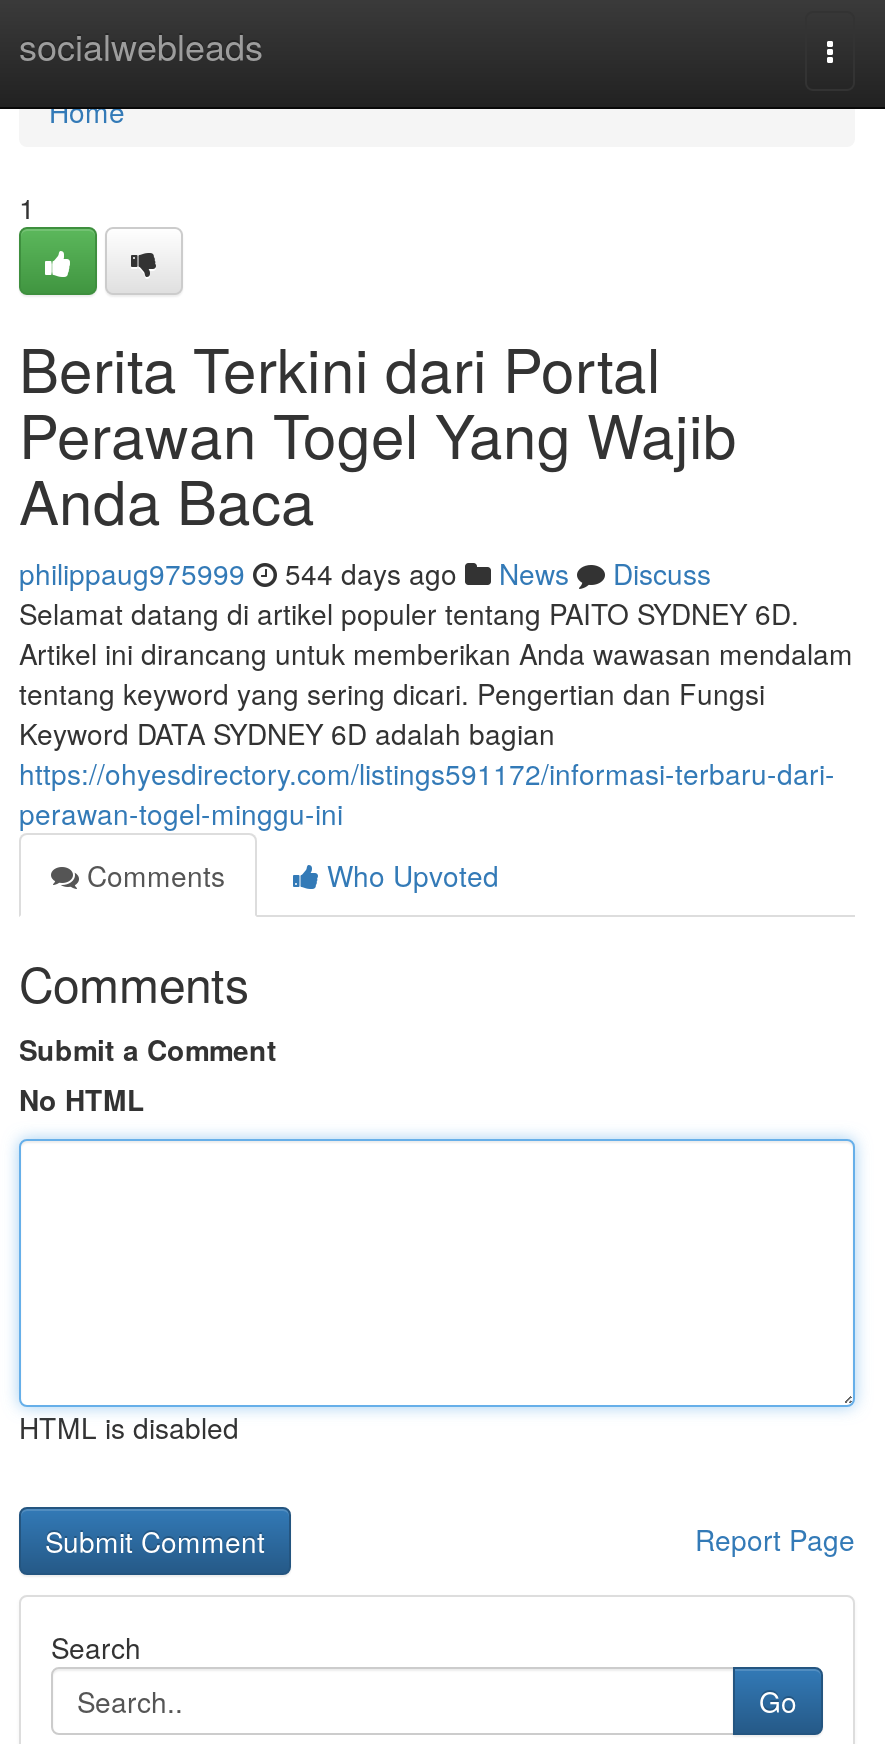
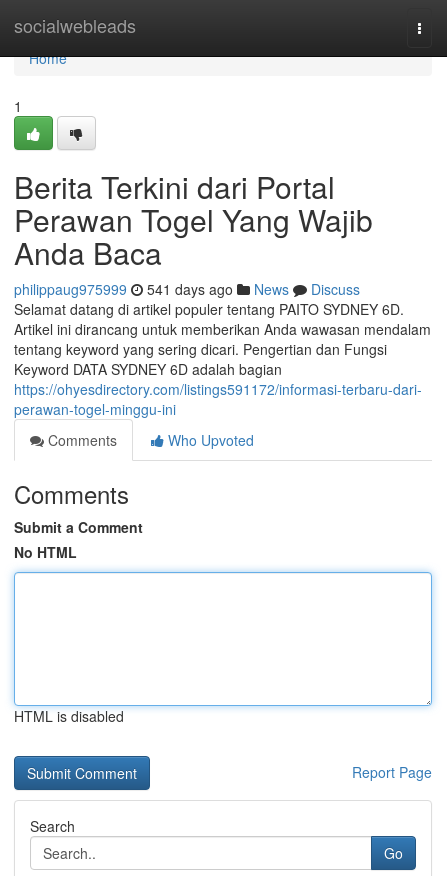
[19,553,711,593] philippaug975999 544 days ago News Discuss -> [14,279,360,299] philippaug975999 541 days ago News Discuss

